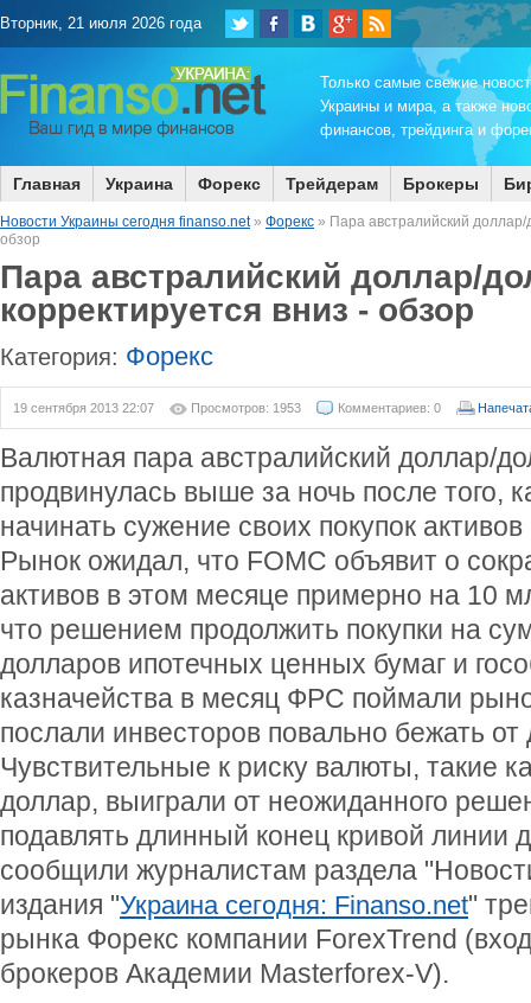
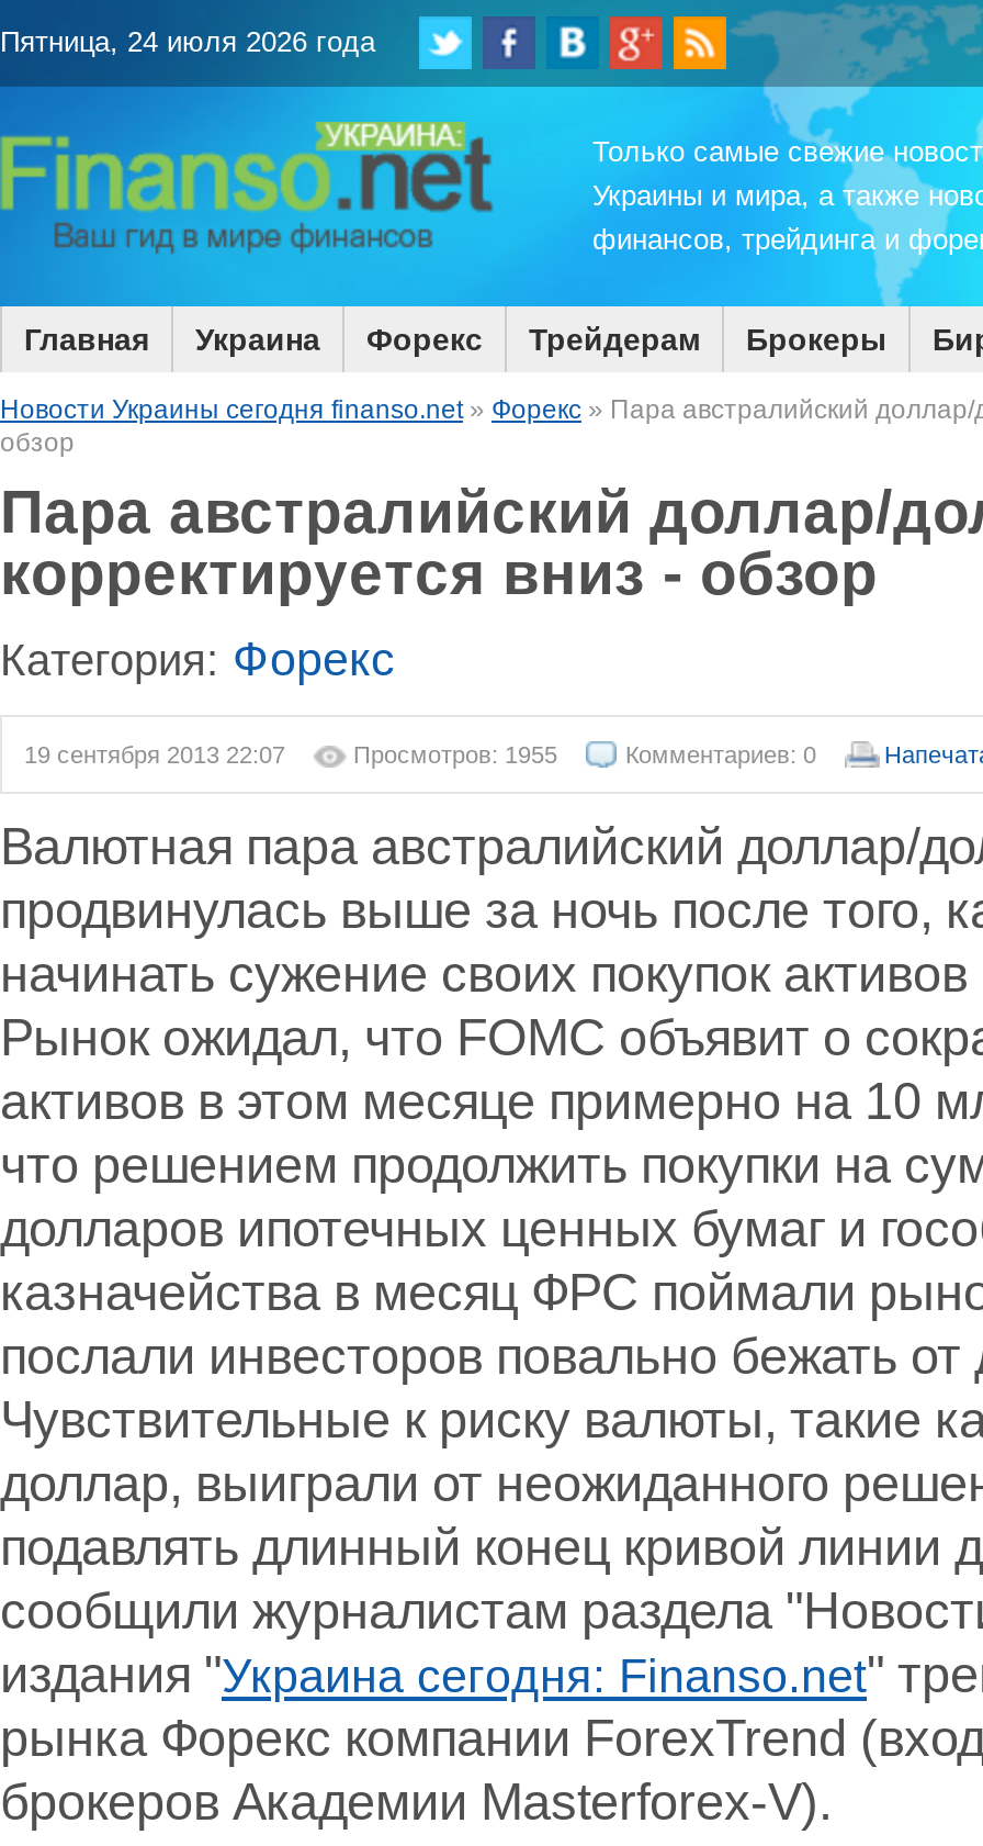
[0,14,201,32] Вторник, 21 июля 2026 года -> [0,25,375,58] Пятница, 24 июля 2026 года
[191,401,301,415] Просмотров: 1953 -> [353,741,557,768] Просмотров: 1955

